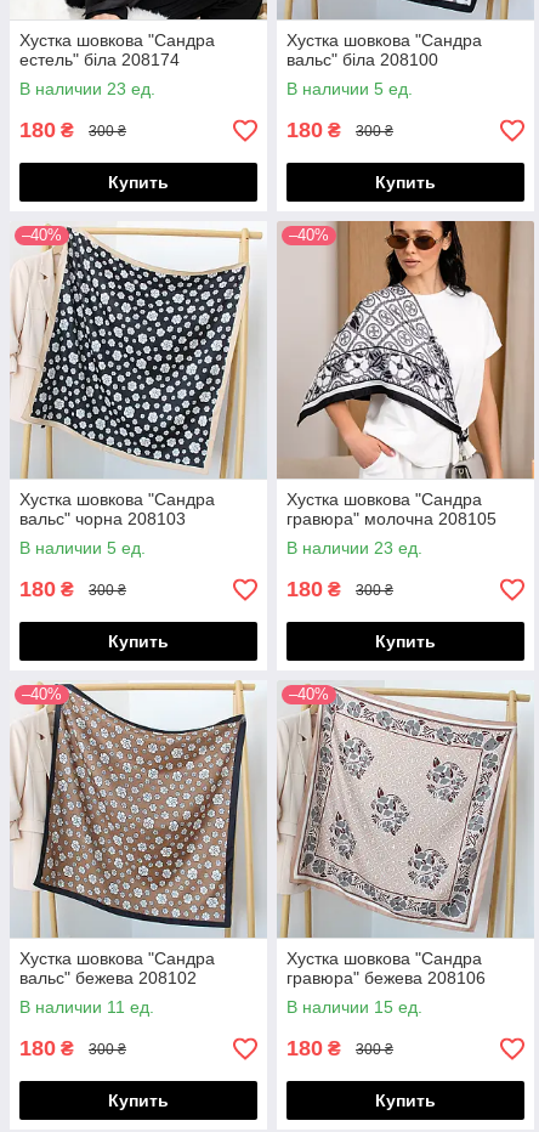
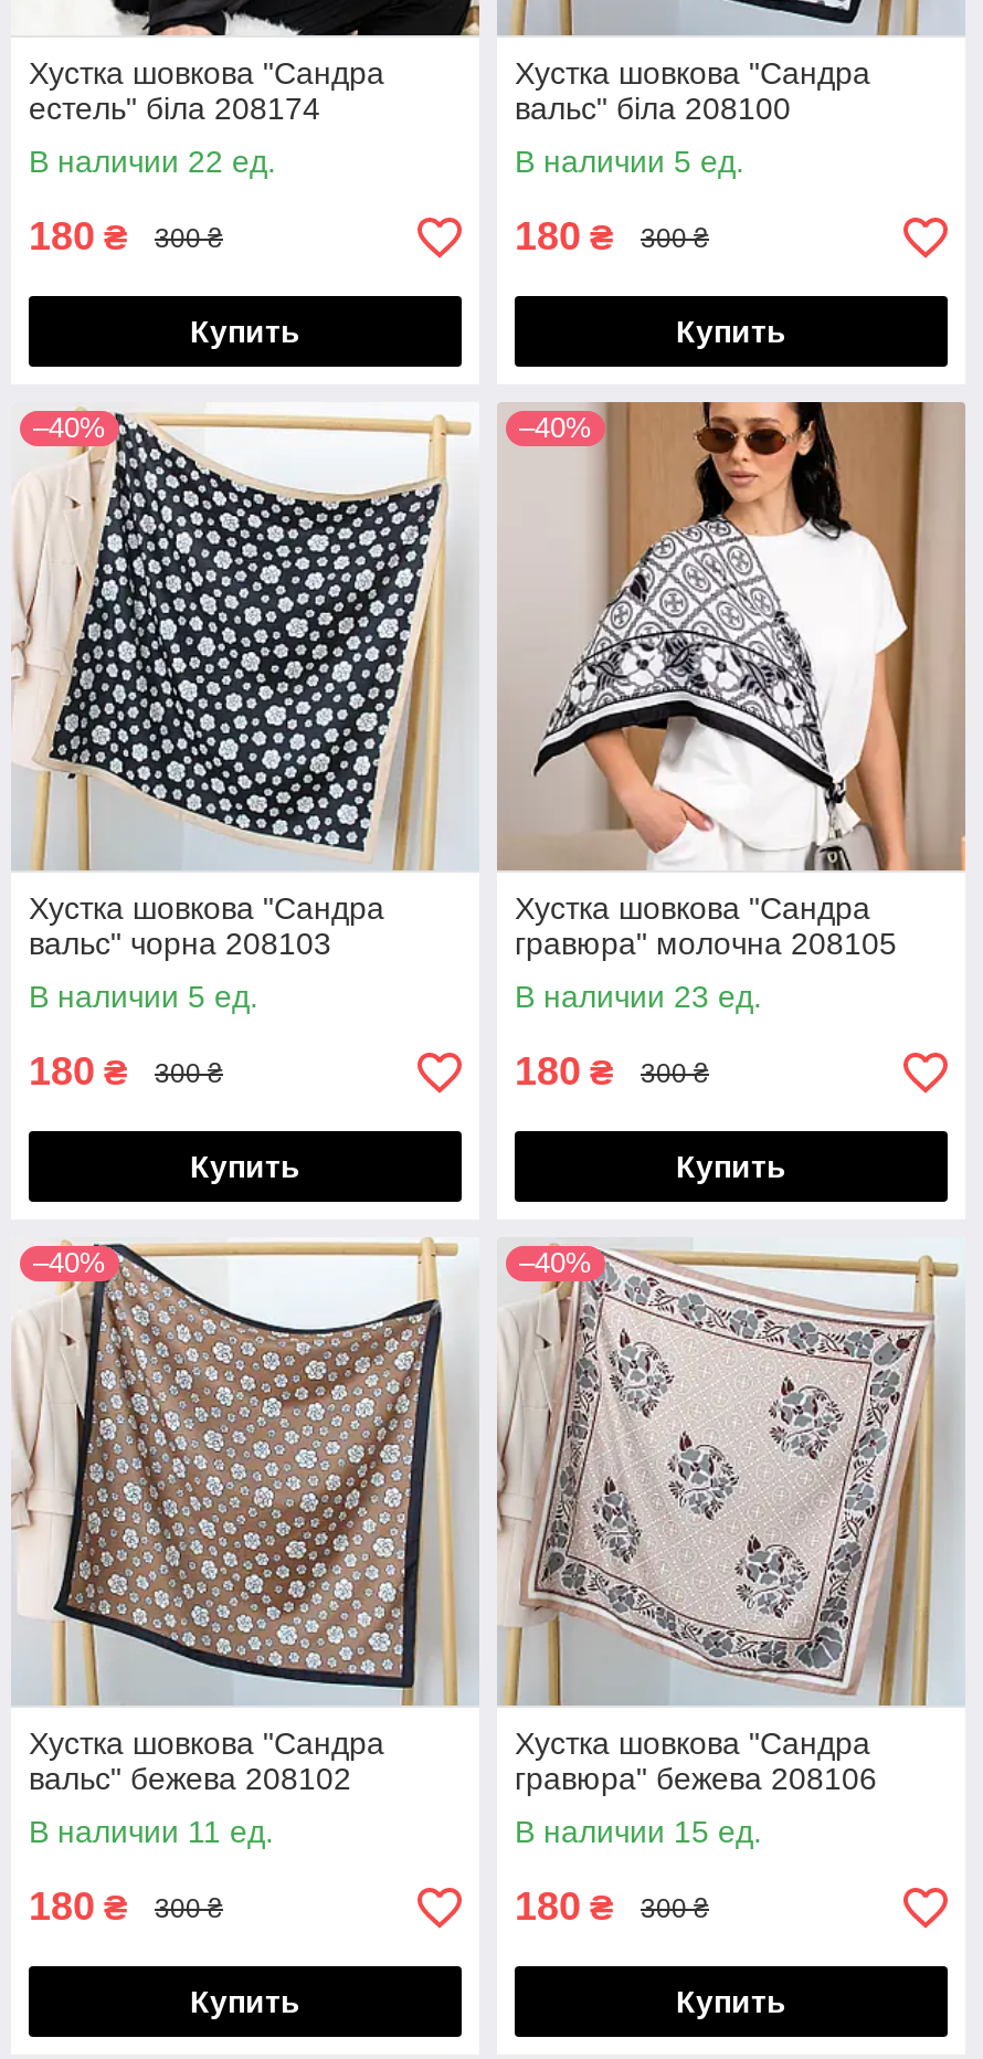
[19,79,155,99] В наличии 23 ед. -> [29,144,276,179] В наличии 22 ед.

